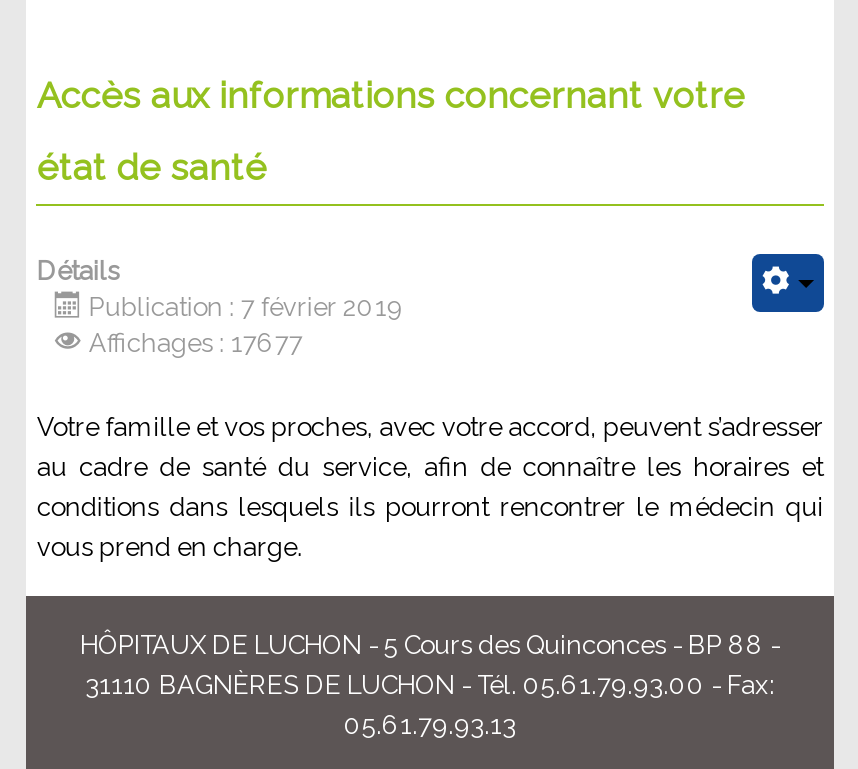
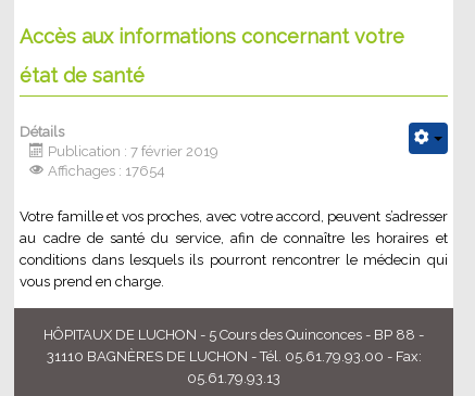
[89,327,303,357] Affichages : 17677 -> [48,162,166,179] Affichages : 17654

